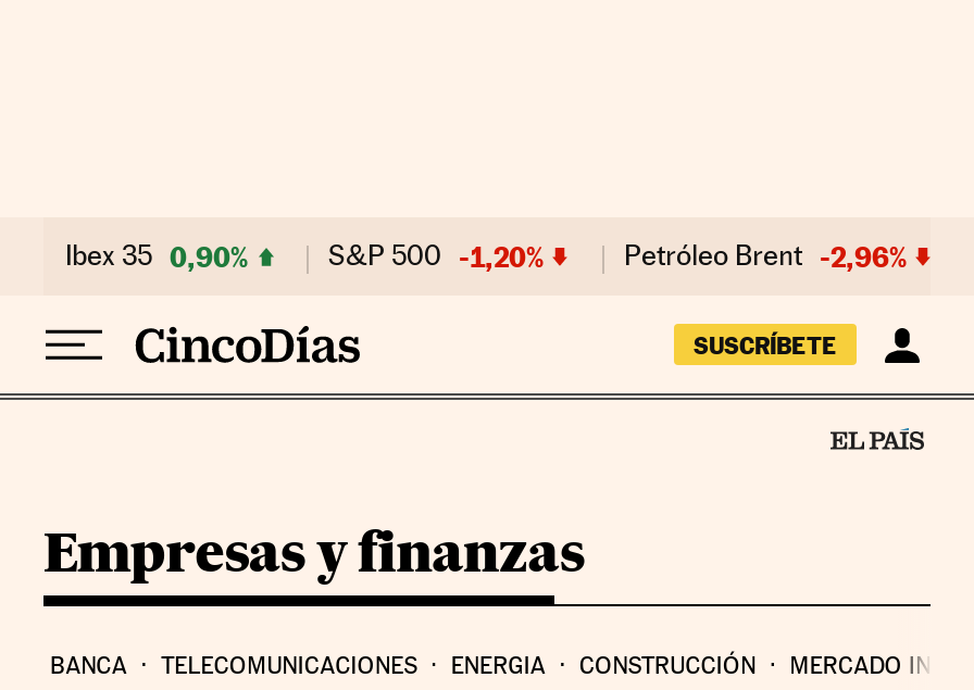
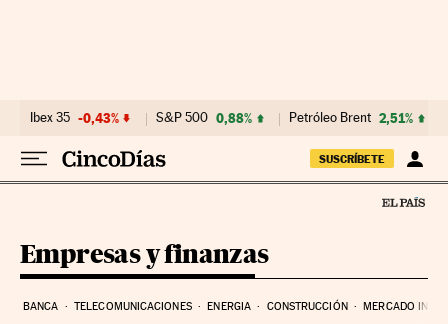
[65,239,248,274] Ibex 35 0,90% -> [30,110,119,126] Ibex 35 -0,43%
[328,239,544,274] S&P 500 -1,20% -> [156,110,252,126] S&P 500 0,88%
[624,239,907,274] Petróleo Brent -2,96% -> [289,110,413,126] Petróleo Brent 2,51%

